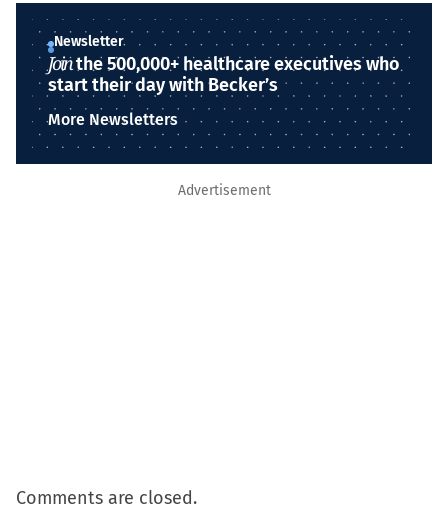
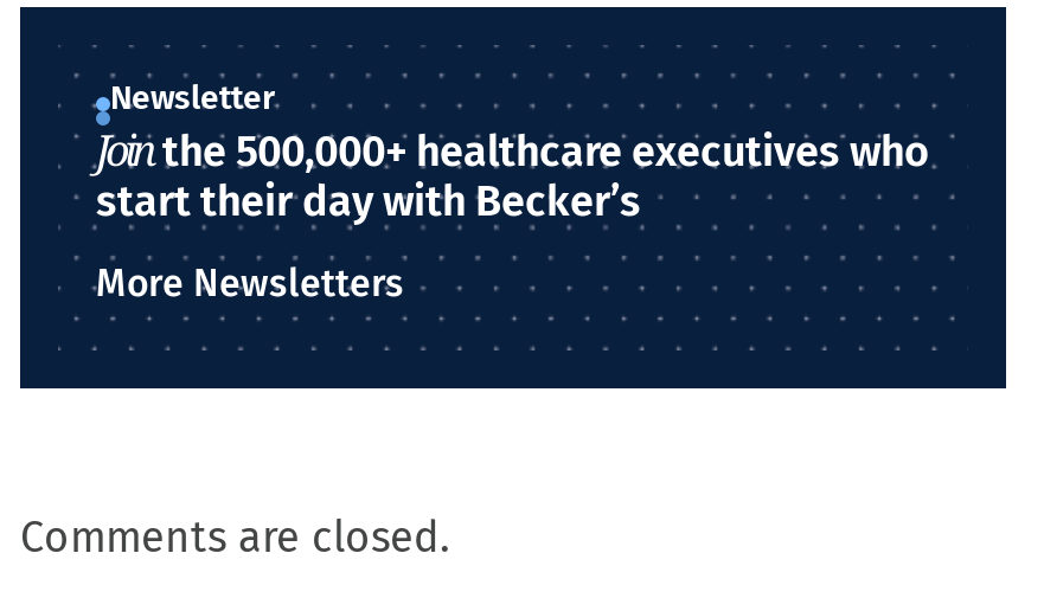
[177,182,270,199] Advertisement -> none

